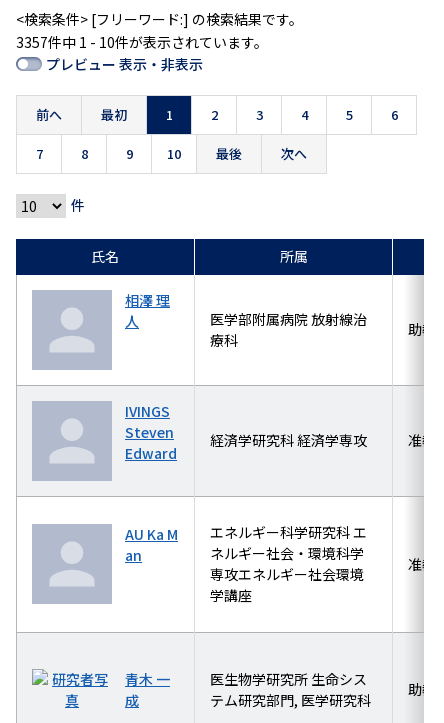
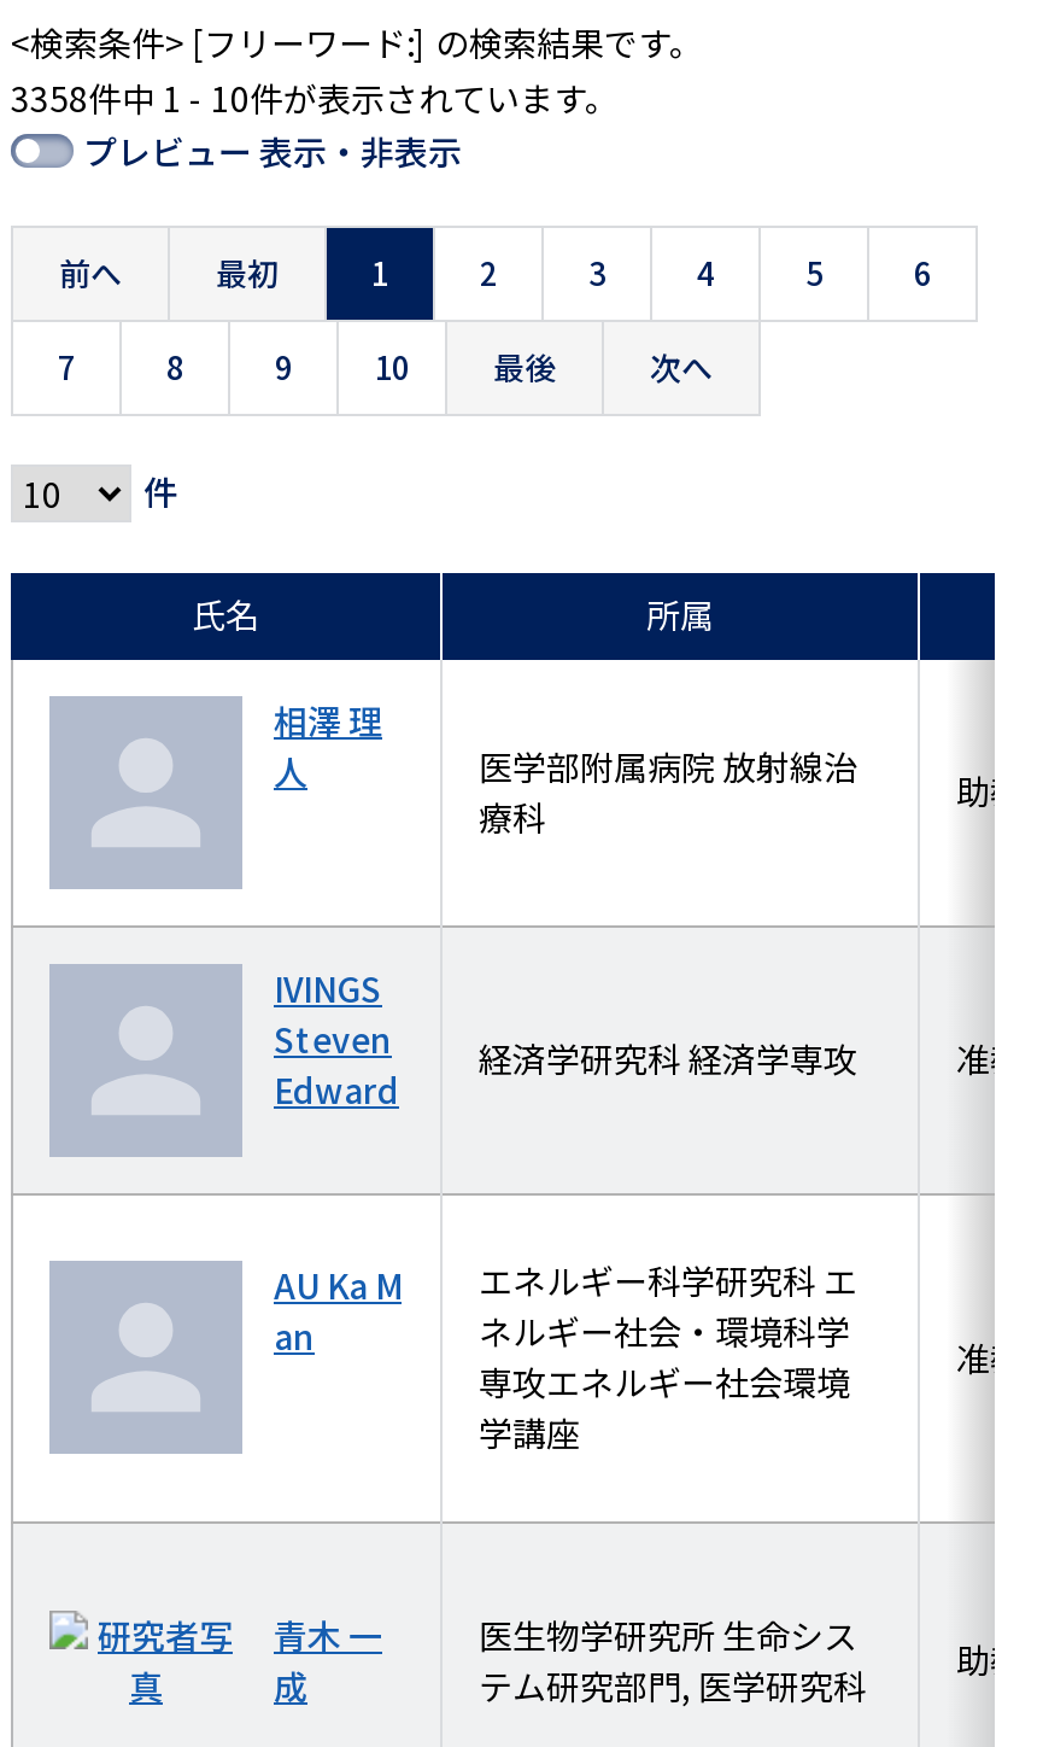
[16,32,268,52] 3357件中 1 - 10件が表示されています。 -> [11,73,619,122] 3358件中 1 - 10件が表示されています。

